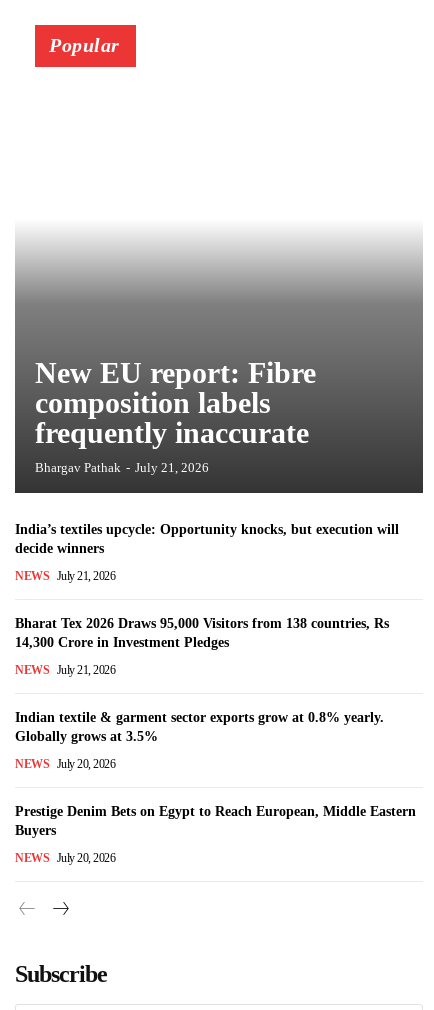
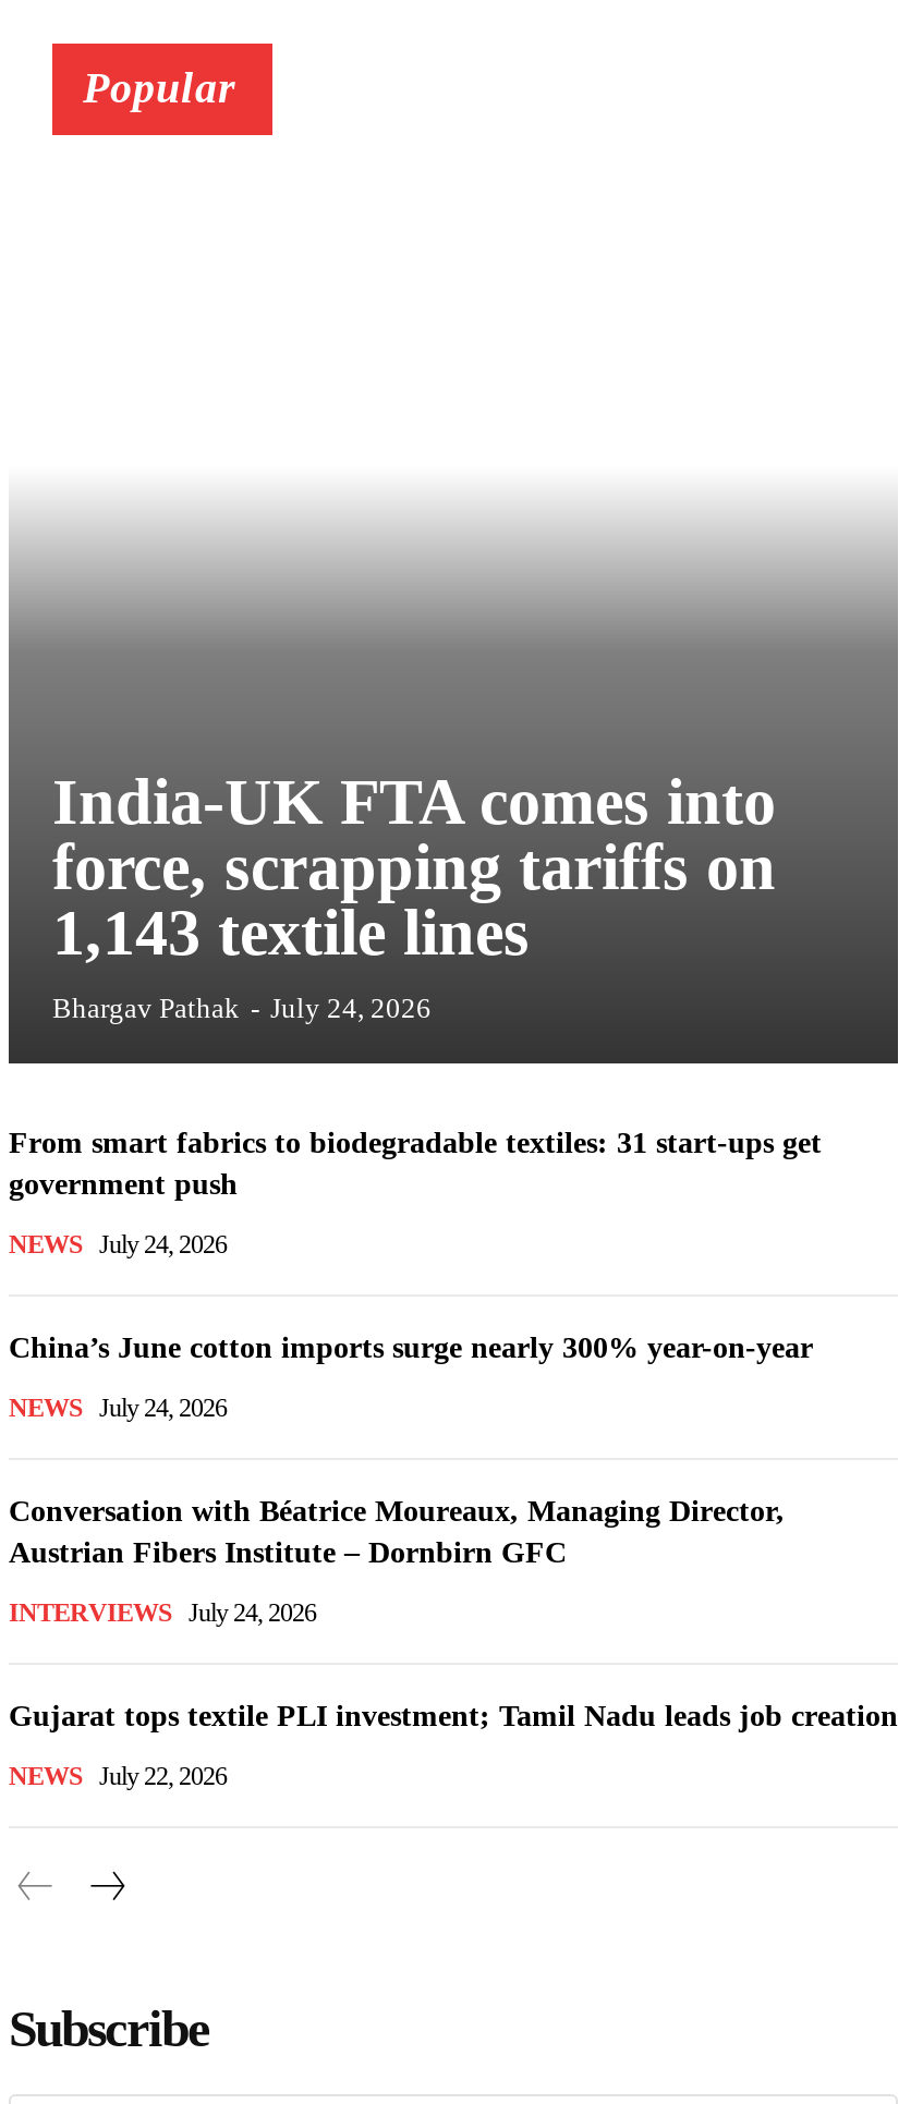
[35,356,316,475] New EU report: Fibre | composition labels | frequently inaccurate | Bhargav Pathak - July 21, 2026 -> [52,765,776,1025] India-UK FTA comes into | force, scrapping tariffs on | 1,143 textile lines | Bhargav Pathak - July 24, 2026
[15,522,399,556] India’s textiles upcycle: Opportunity knocks, but execution will | decide winners -> [9,1127,822,1201] From smart fabrics to biodegradable textiles: 31 start-ups get | government push
[15,569,115,583] NEWS July 21, 2026 -> [9,1229,227,1260] NEWS July 24, 2026
[15,616,389,650] Bharat Tex 2026 Draws 95,000 Visitors from 138 countries, Rs | 14,300 Crore in Investment Pledges -> [9,1332,813,1365] China’s June cotton imports surge nearly 300% year-on-year
[15,663,115,677] NEWS July 21, 2026 -> [9,1393,227,1423] NEWS July 24, 2026
[15,710,384,744] Indian textile & garment sector exports grow at 0.8% yearly. | Globally grows at 3.5% -> [9,1495,785,1569] Conversation with Béatrice Moureaux, Managing Director, | Austrian Fibers Institute – Dornbirn GFC
[15,757,115,771] NEWS July 20, 2026 -> [9,1598,316,1628] INTERVIEWS July 24, 2026
[15,804,416,838] Prestige Denim Bets on Egypt to Reach European, Middle Eastern | Buyers -> [9,1700,898,1733] Gujarat tops textile PLI investment; Tamil Nadu leads job creation
[15,851,115,865] NEWS July 20, 2026 -> [9,1761,227,1792] NEWS July 22, 2026

